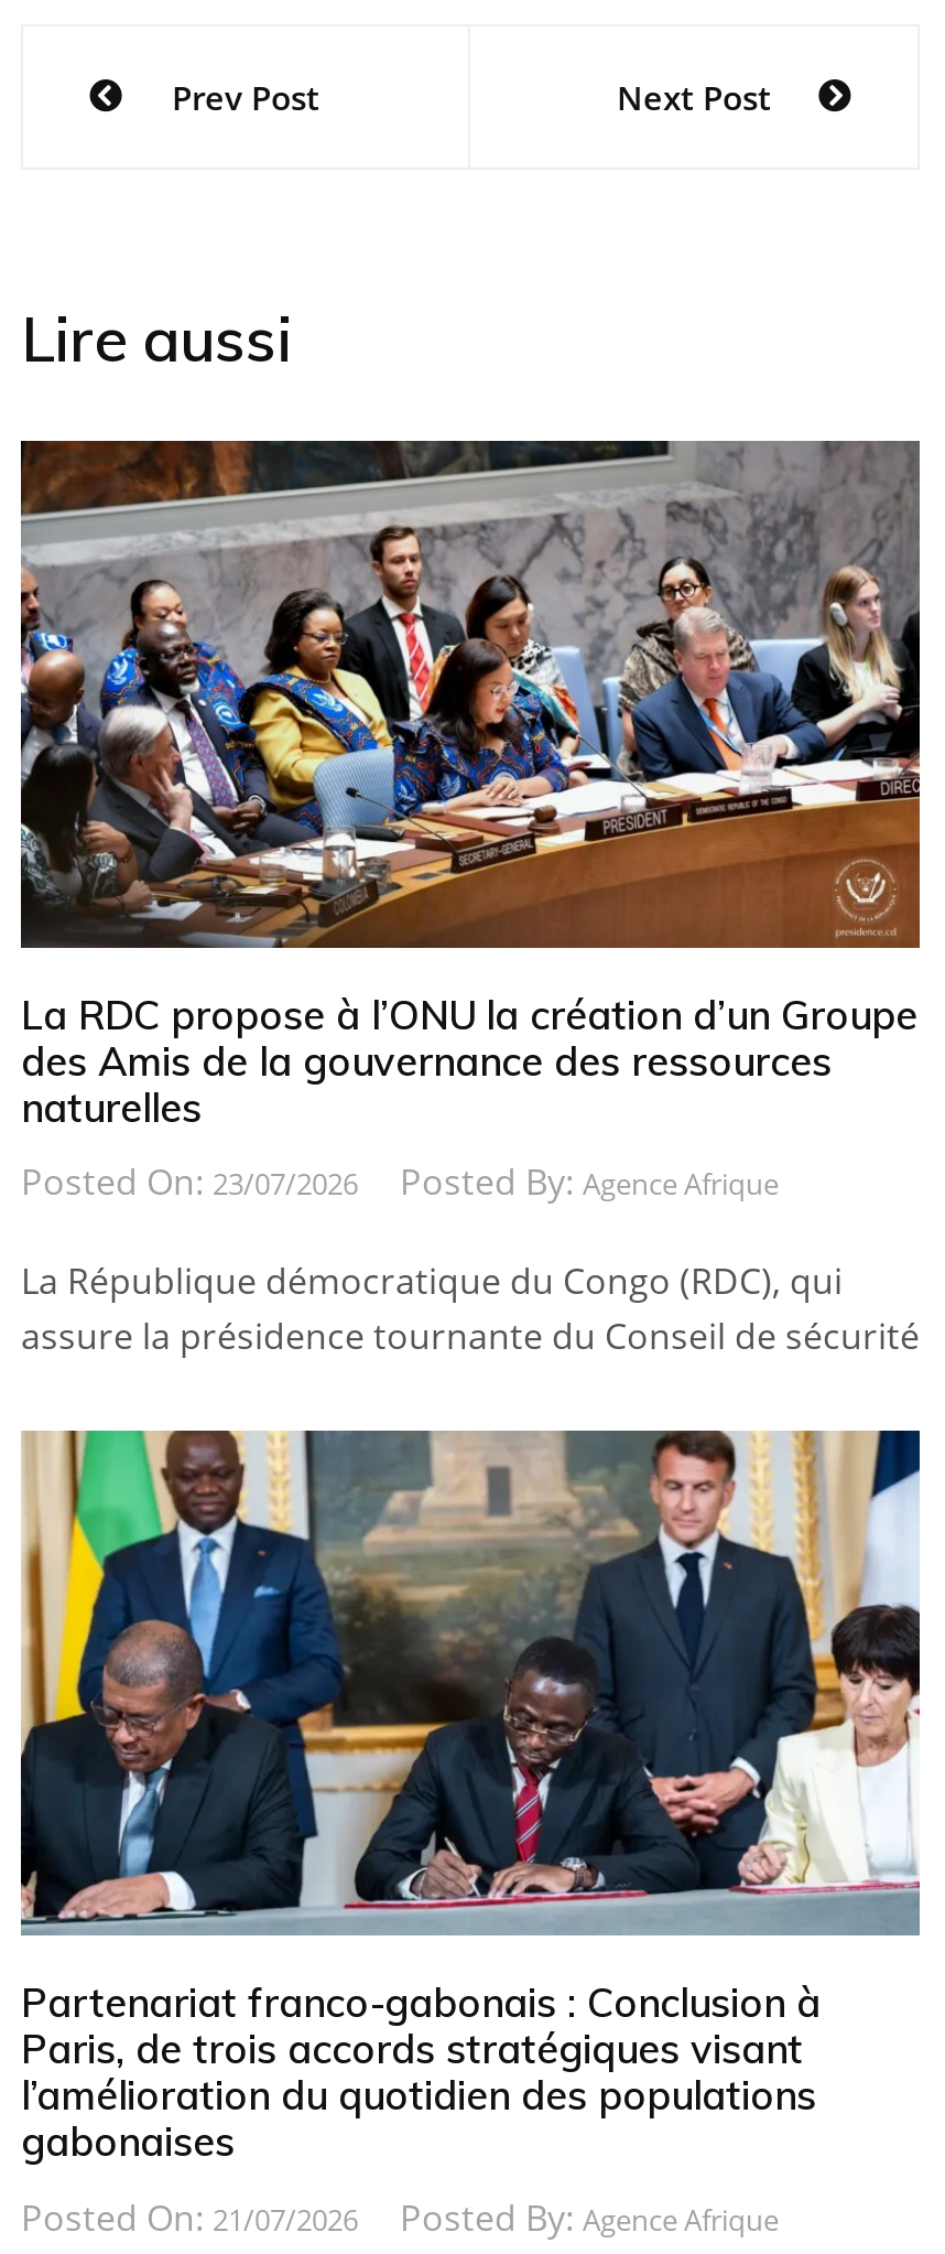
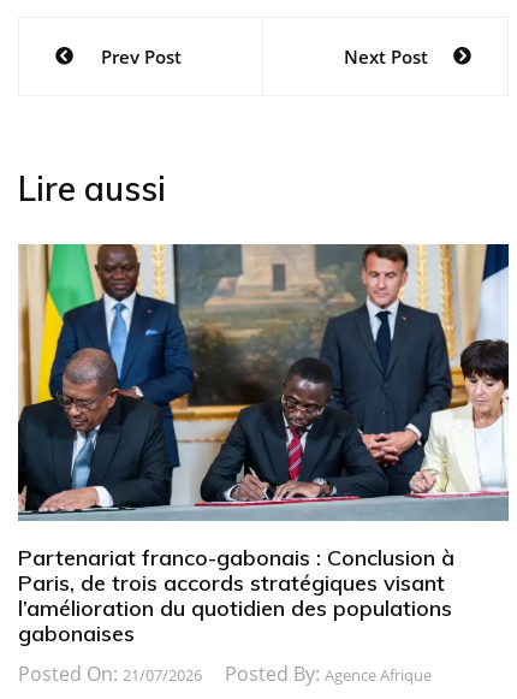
[19,439,922,1360] [image] | La RDC propose à l’ONU la création d’un Groupe | des Amis de la gouvernance des ressources | naturelles | Posted On: 23/07/2026 | Posted By: Agence Afrique | La République démocratique du Congo (RDC), qui | assure la présidence tournante du Conseil de sécurité -> none

